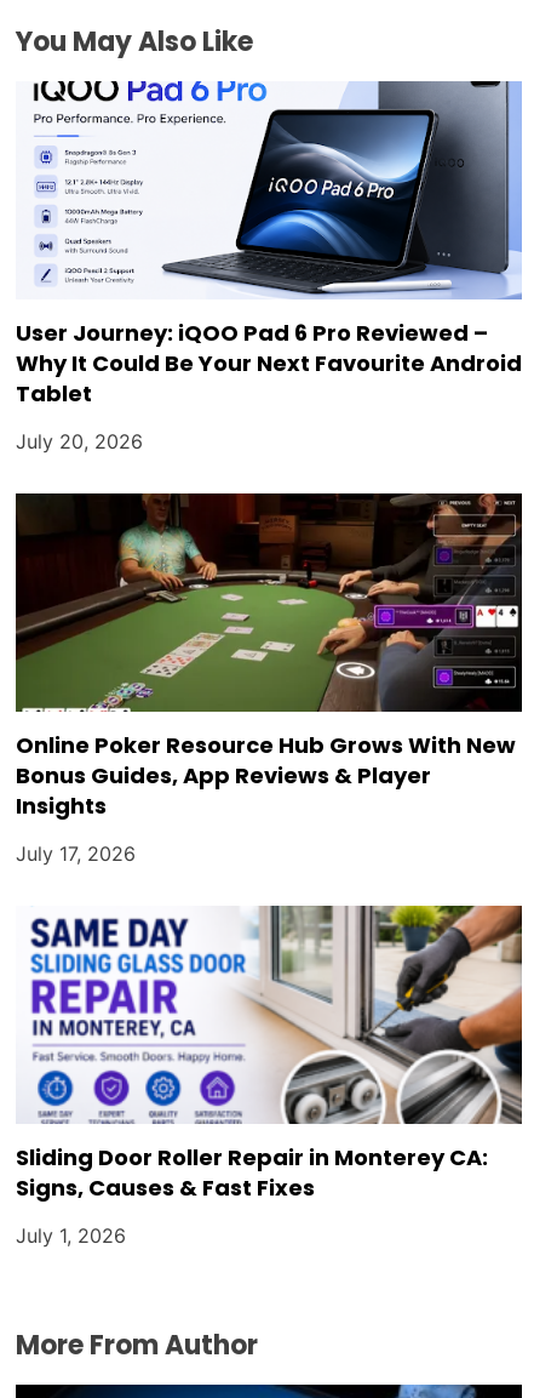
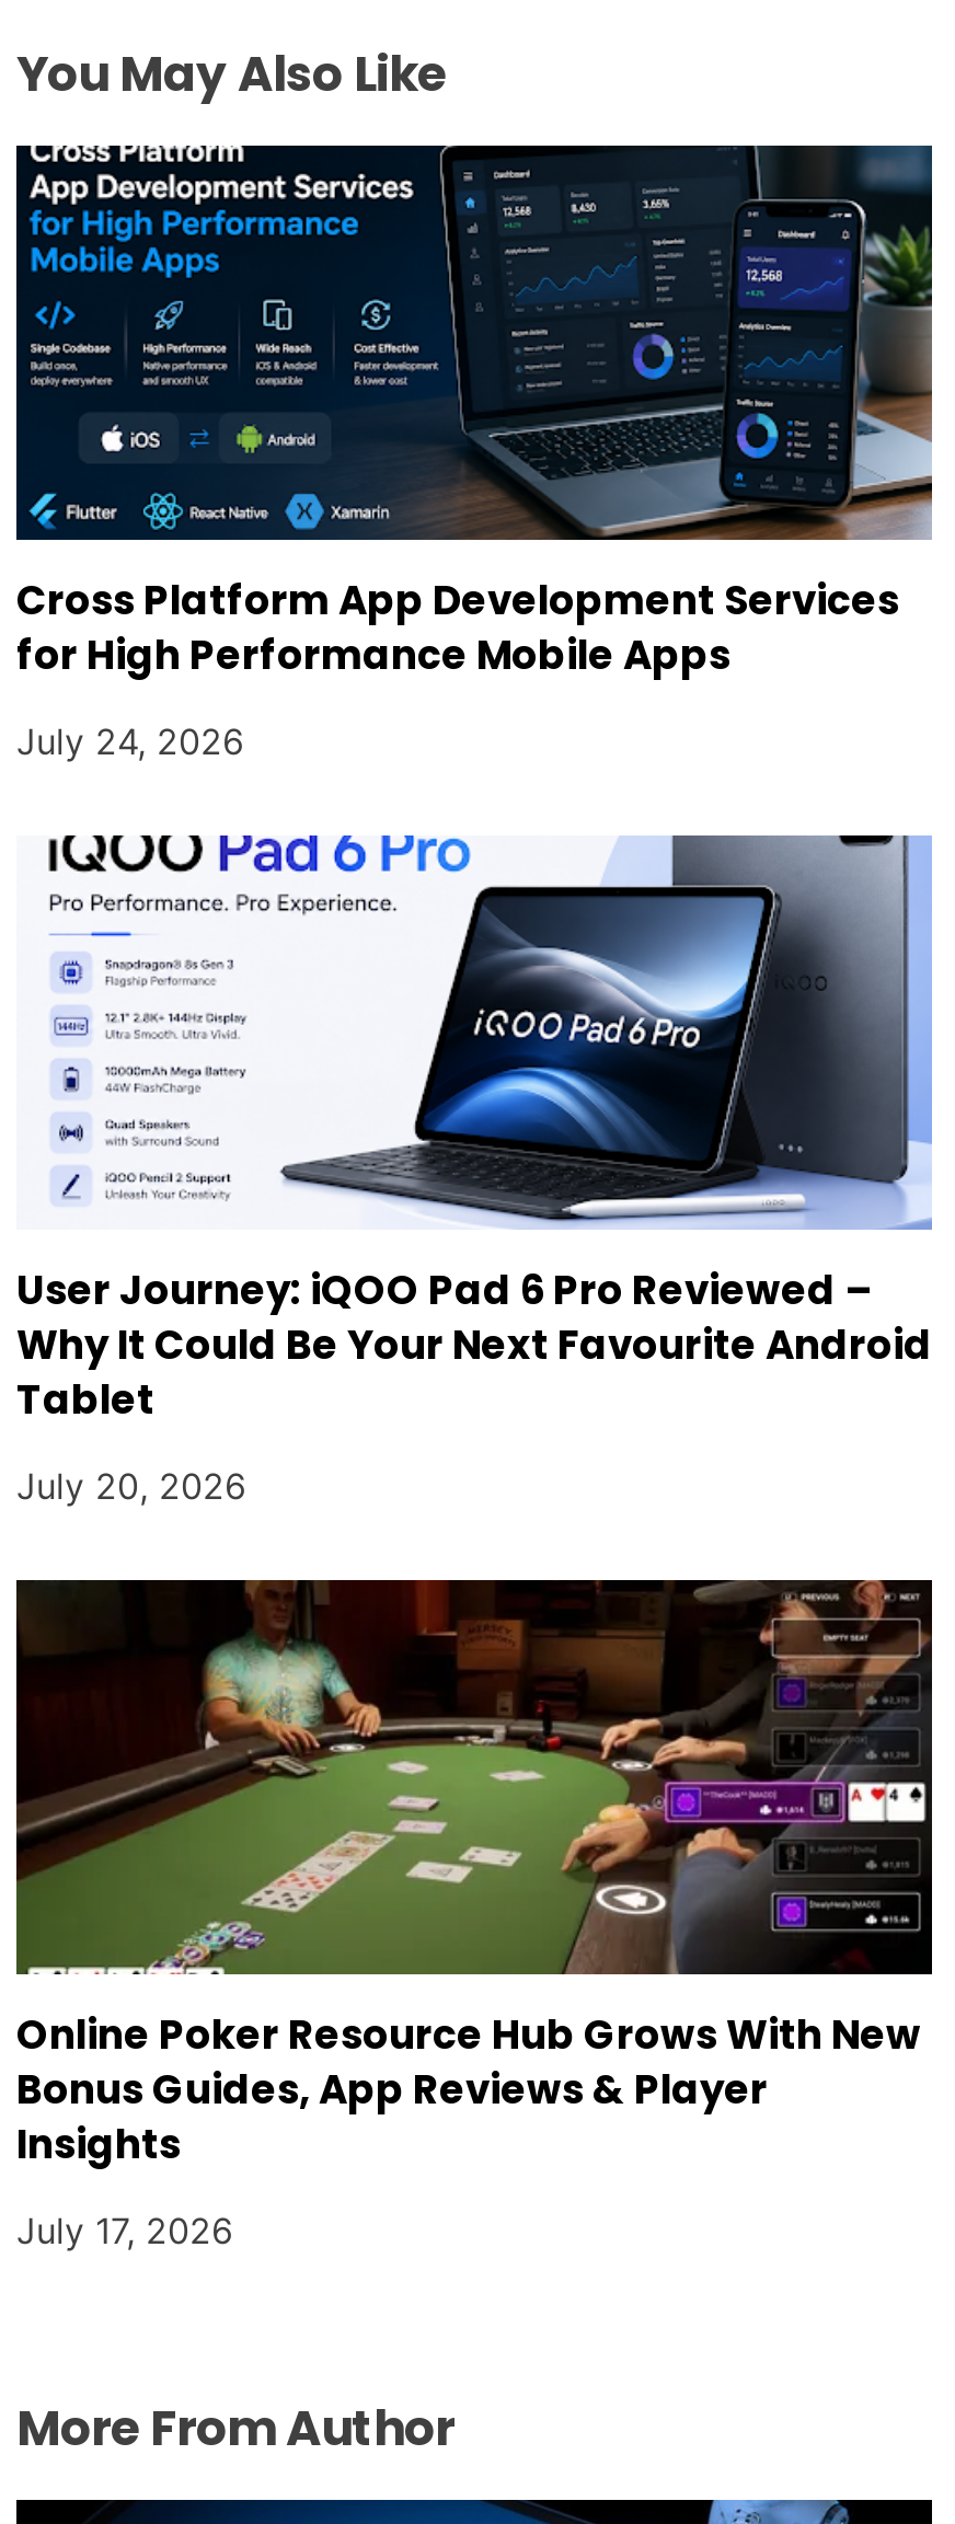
none -> [14,143,934,763] [image] | Cross Platform App Development Services | for High Performance Mobile Apps | July 24, 2026
moved [16,80,522,866] -> [16,833,932,2253]: [image] | User Journey: iQOO Pad 6 Pro Reviewed – | Why It Could Be Your Next Favourite Android | ... | Insights | July 17, 2026
moved [36,80,268,130] -> [54,833,472,923]: [image]
[16,905,523,1248] [image] | Sliding Door Roller Repair in Monterey CA: | Signs, Causes & Fast Fixes | July 1, 2026 -> none

